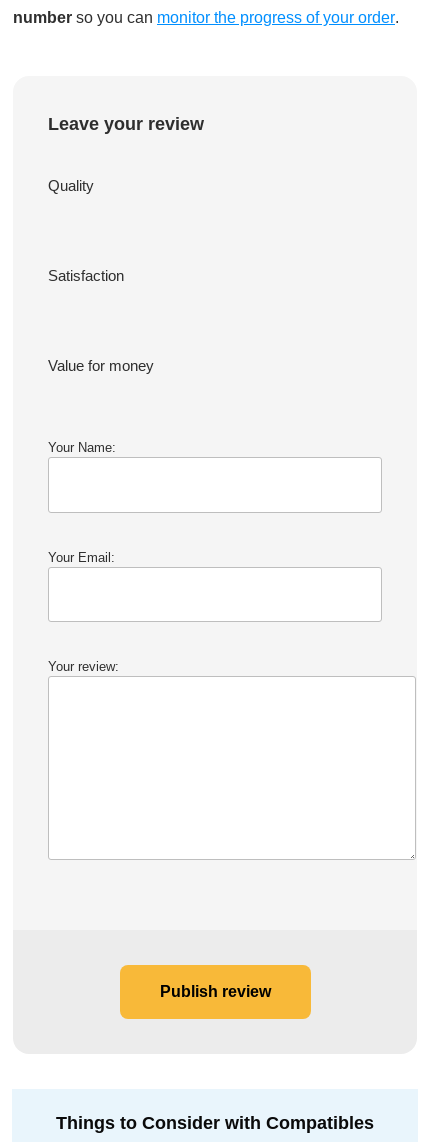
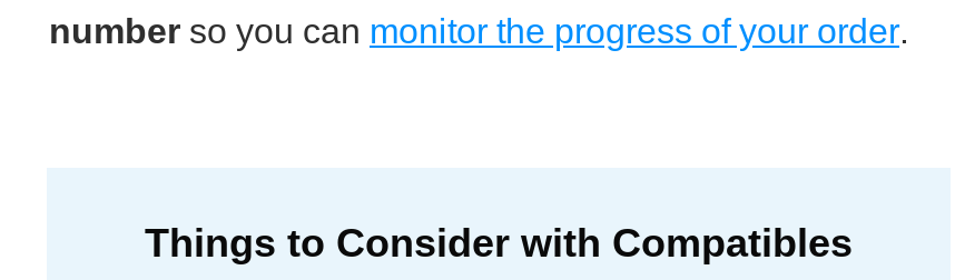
[48,114,204,194] Leave your review | Quality -> none
[48,267,124,284] Satisfaction -> none
[48,357,154,374] Value for money -> none
[48,440,116,455] Your Name: -> none
[48,550,115,565] Your Email: -> none
[48,659,119,674] Your review: -> none
[159,983,270,1000] Publish review -> none

